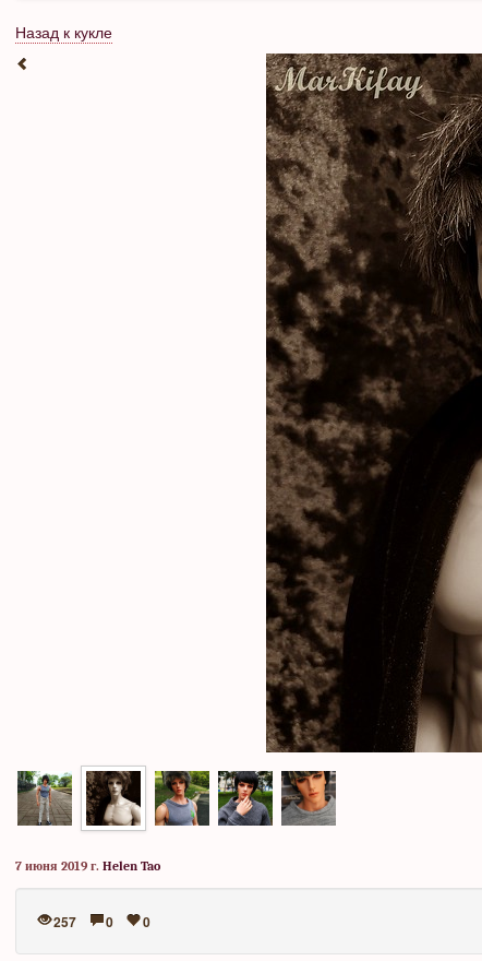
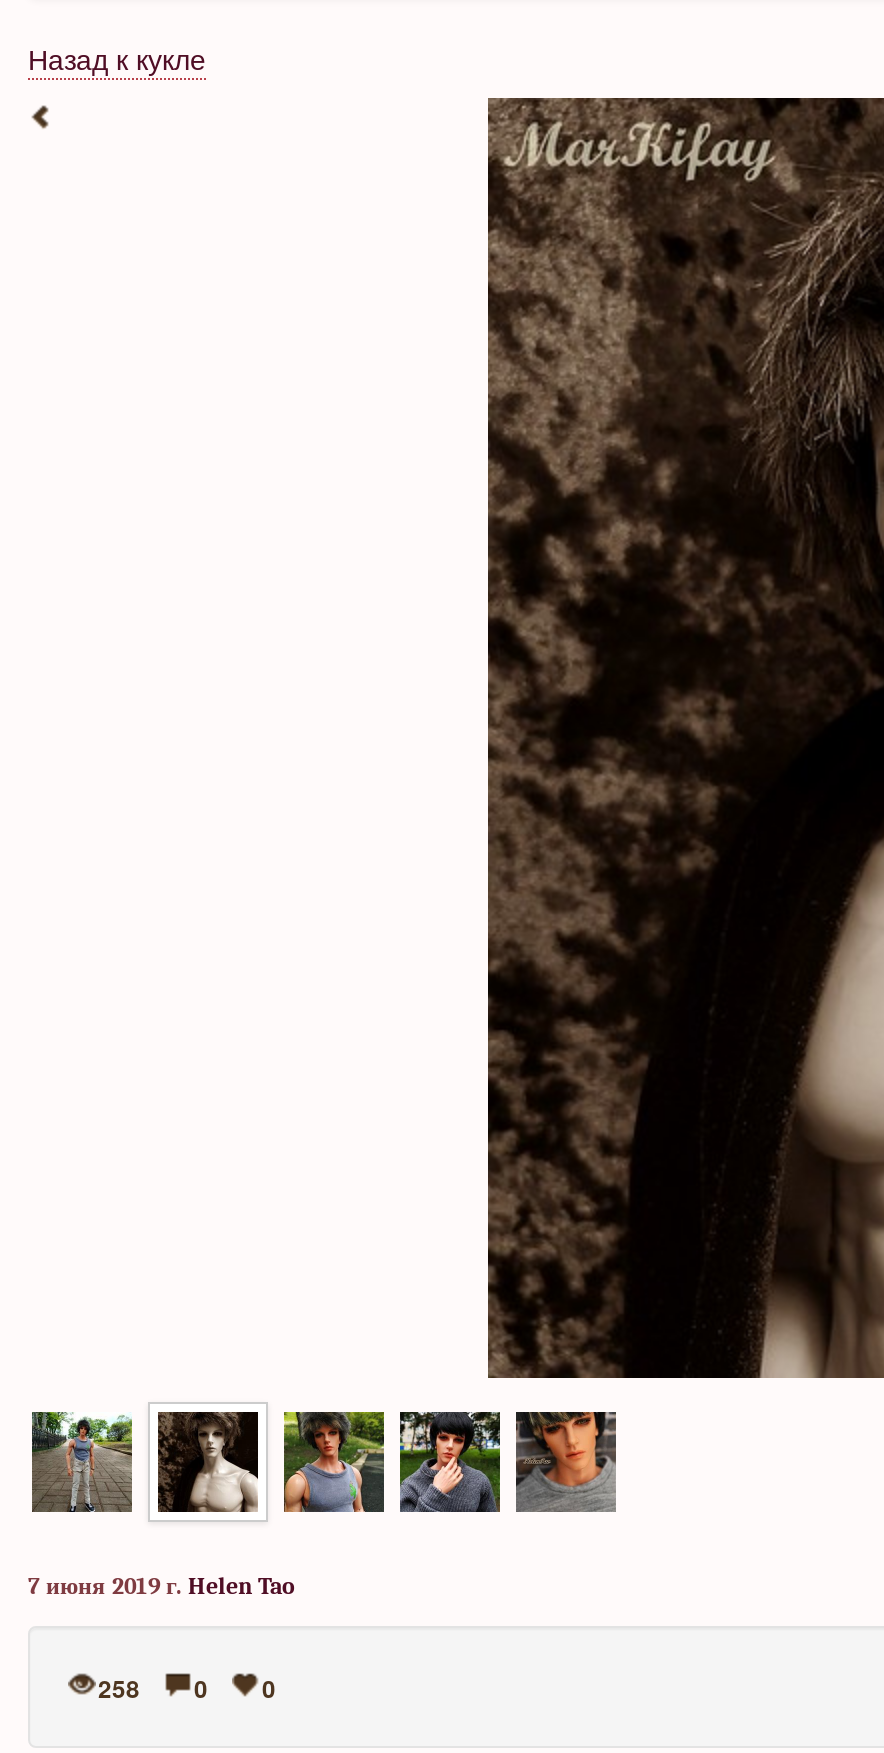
[53,912,76,932] 257 -> [98,1670,140,1706] 258

